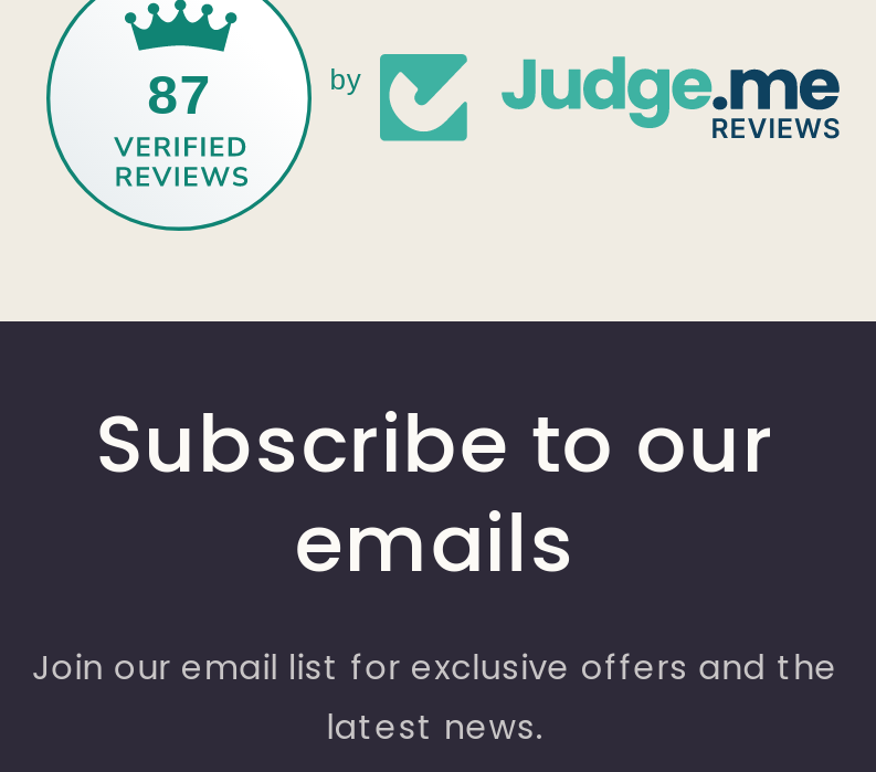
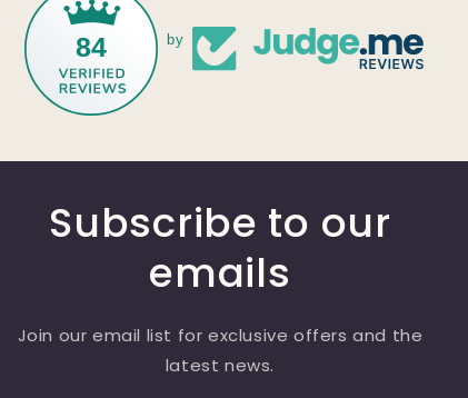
[147,62,212,124] 87 -> [75,31,108,62] 84

